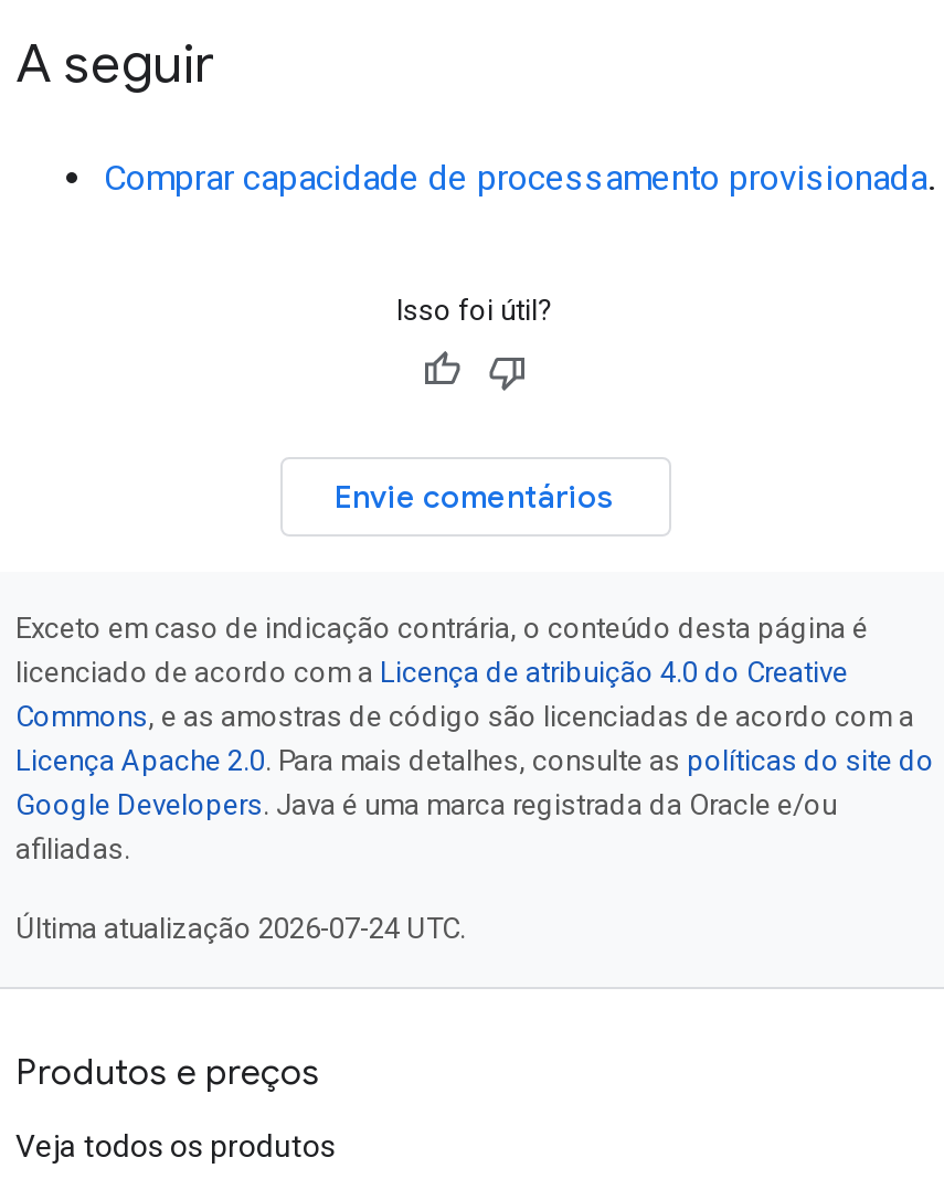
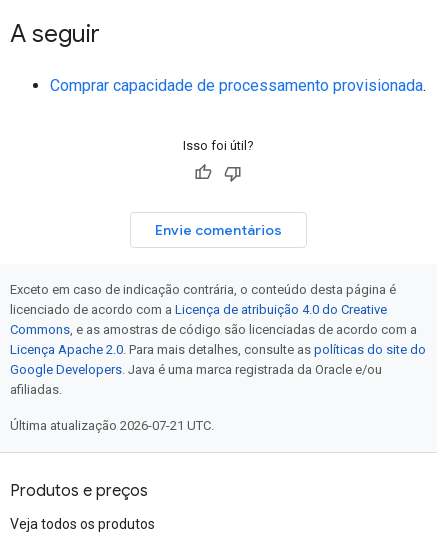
[15,912,466,945] Última atualização 2026-07-24 UTC. -> [10,418,214,433] Última atualização 2026-07-21 UTC.

